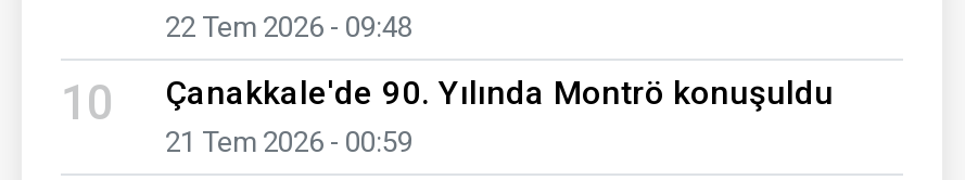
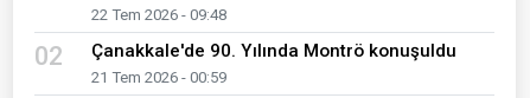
[61,74,834,130] 10 Çanakkale'de 90. Yılında Montrö konuşuldu -> [34,40,456,71] 02 Çanakkale'de 90. Yılında Montrö konuşuldu

